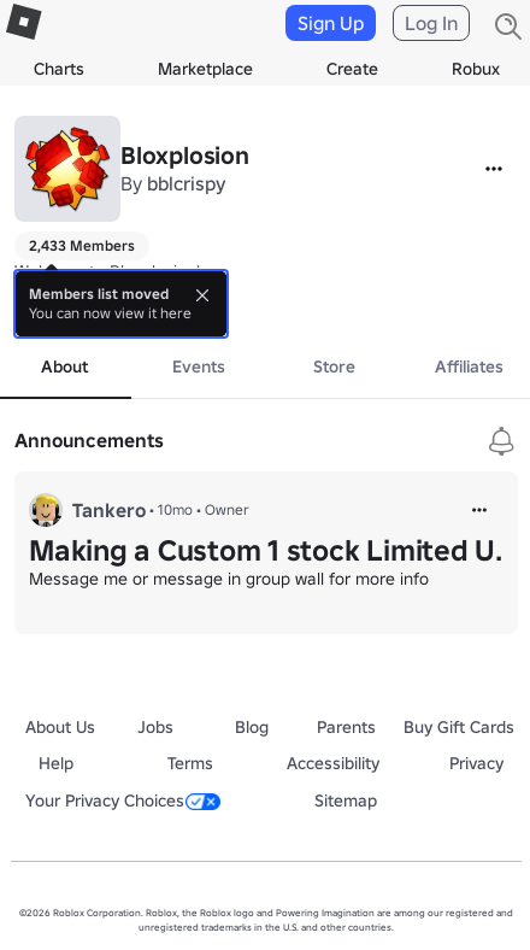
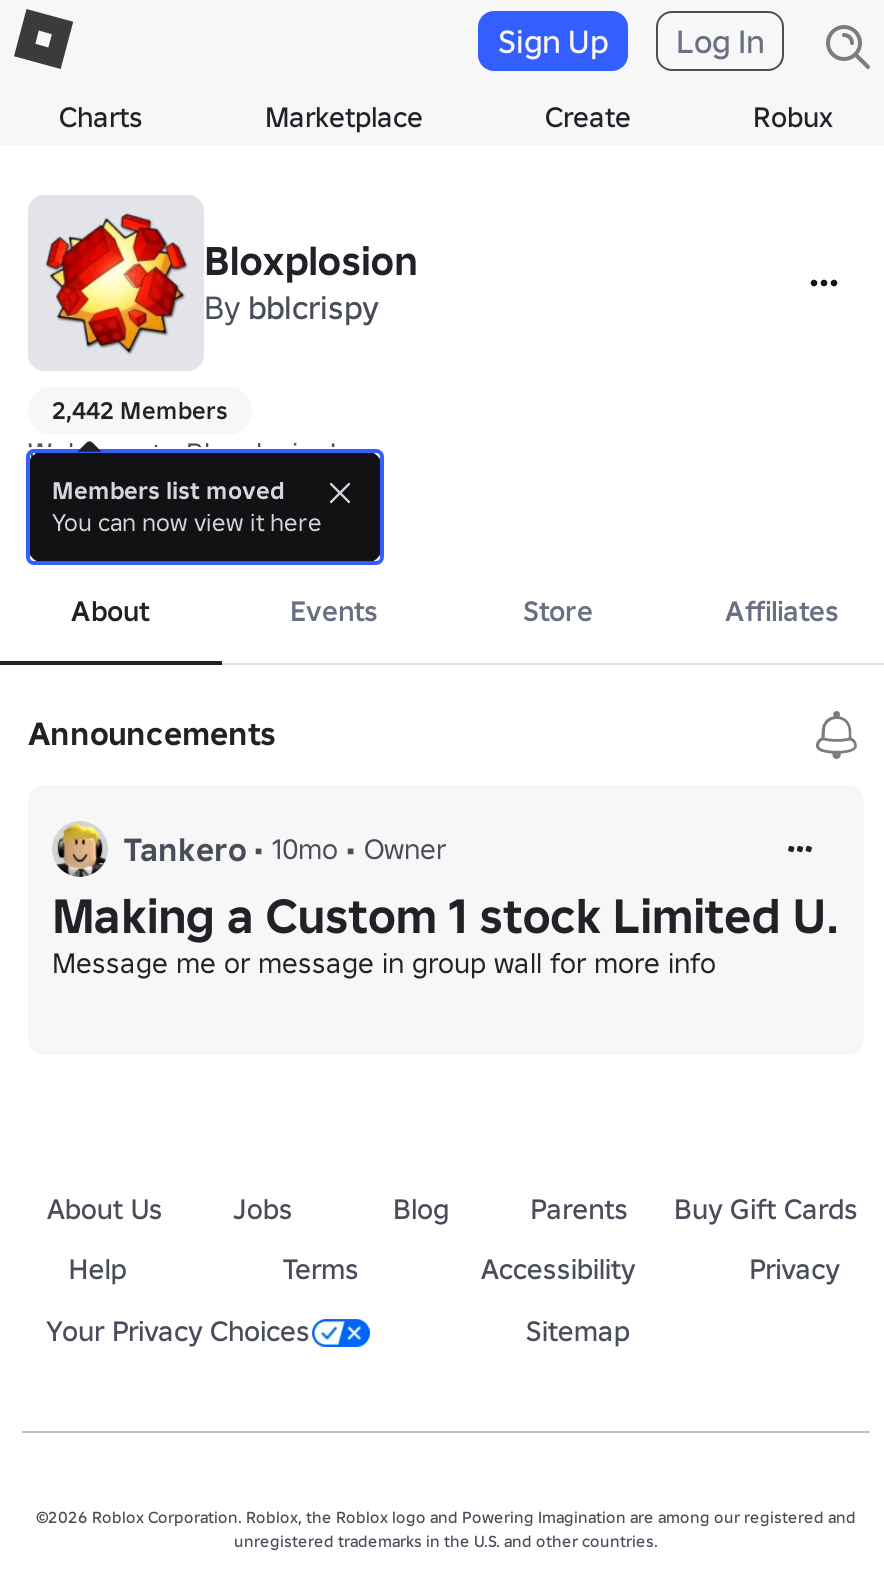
[29,236,135,254] 2,433 Members -> [52,395,228,425] 2,442 Members

